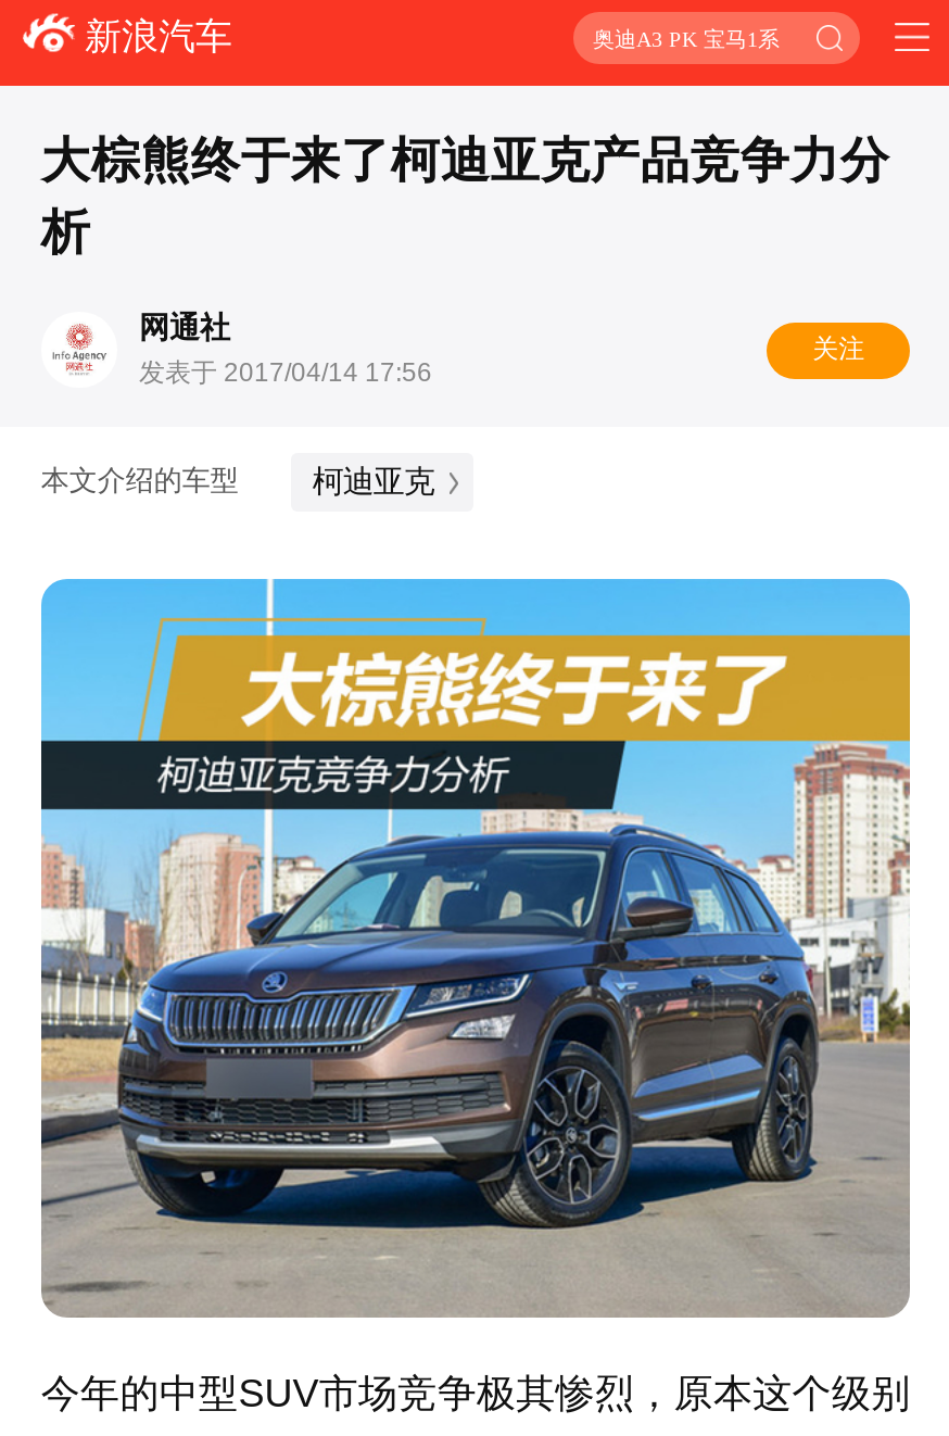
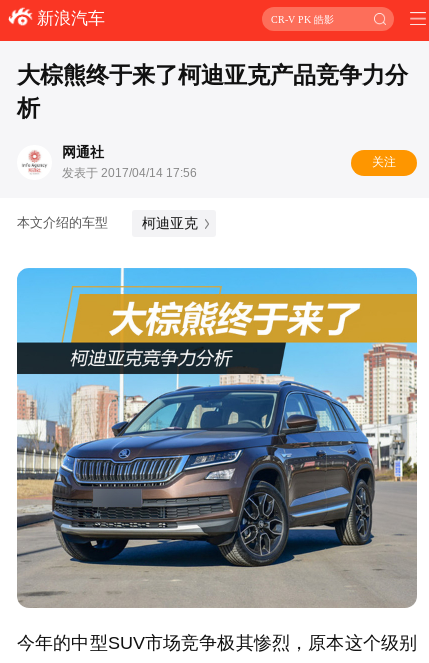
[593,26,780,50] 奥迪A3 PK 宝马1系 -> [271,13,334,24] CR-V PK 皓影

